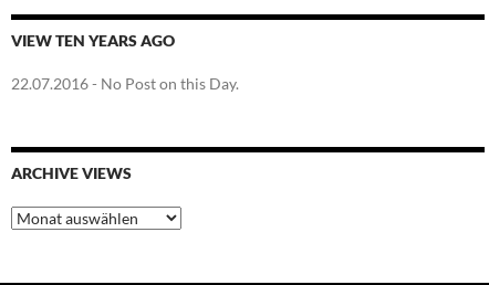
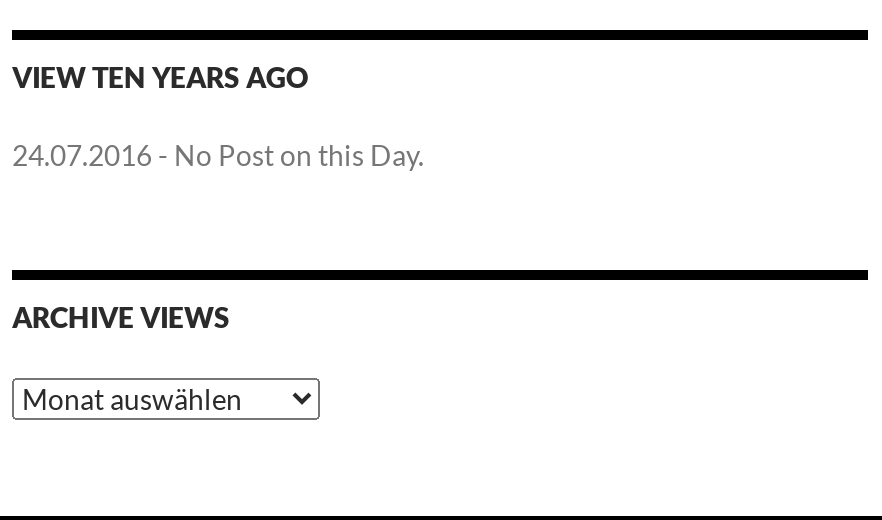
[11,74,239,93] 22.07.2016 - No Post on this Day. -> [12,139,424,173] 24.07.2016 - No Post on this Day.

